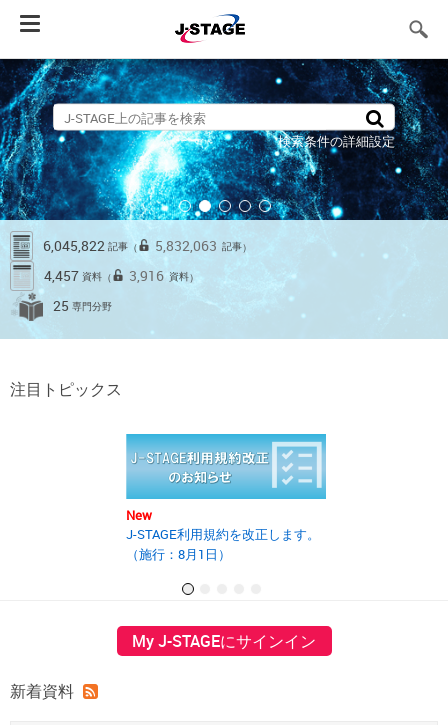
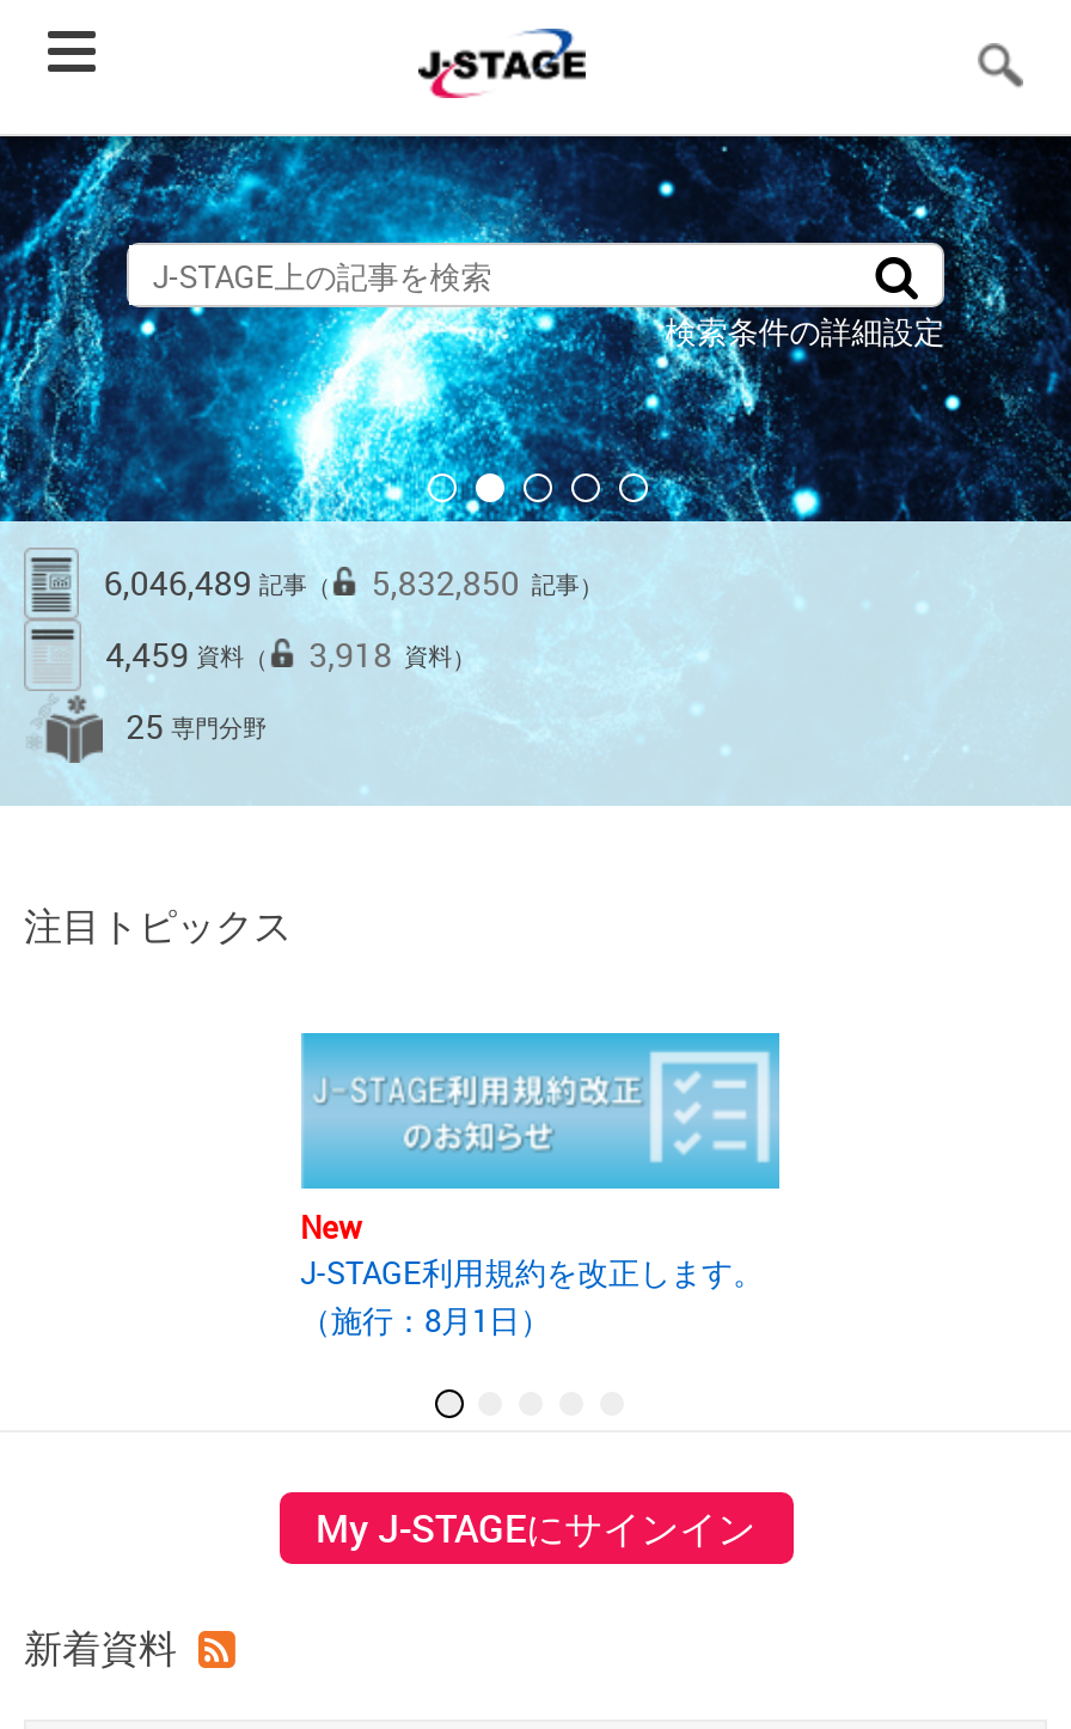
[43,236,138,255] 6,045,822記事（ -> [104,560,331,605] 6,046,489記事（
[155,236,252,255] 5,832,063 記事） -> [371,560,603,605] 5,832,850 記事）
[44,266,112,285] 4,457資料（ -> [106,631,268,677] 4,459資料（
[129,266,199,285] 3,916 資料） -> [309,631,476,677] 3,918 資料）

